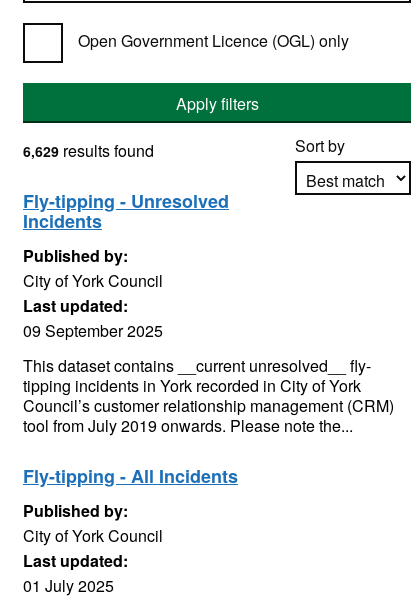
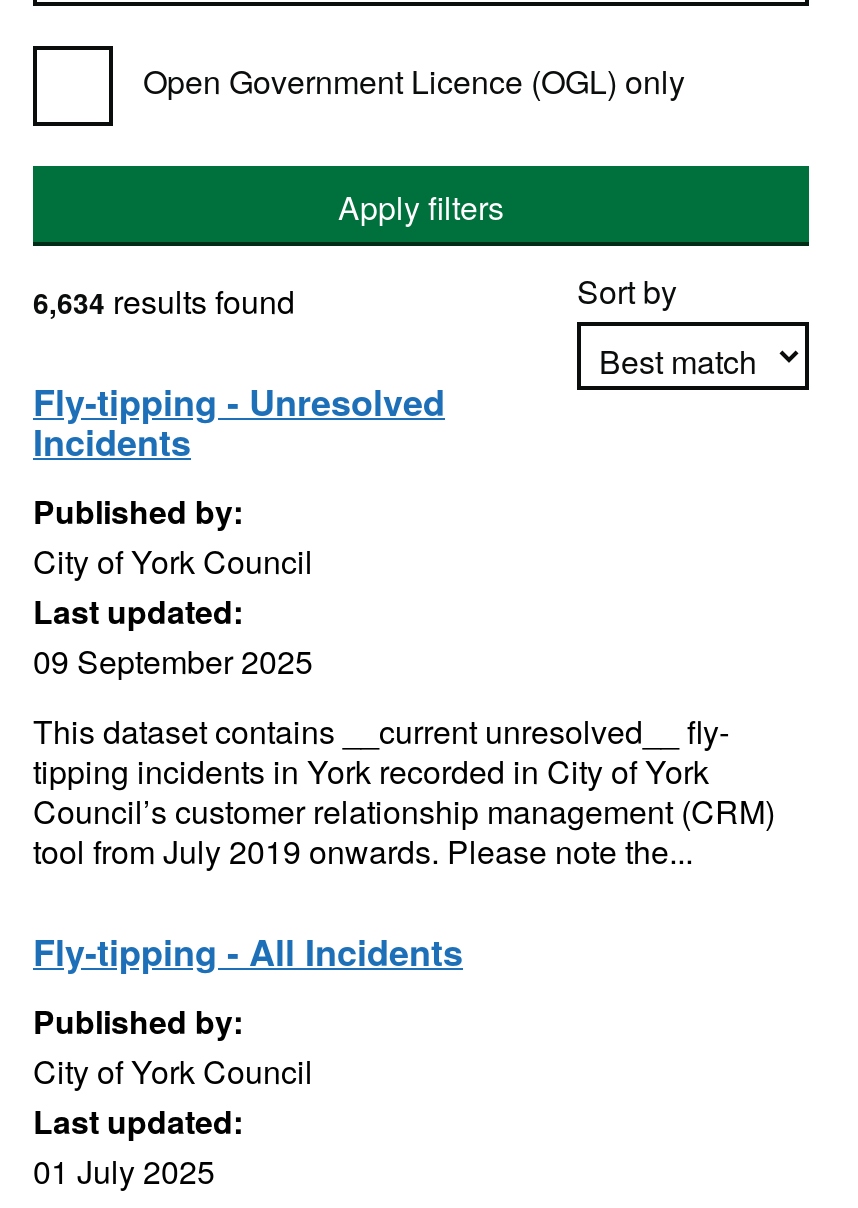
[23,139,154,162] 6,629 results found -> [33,278,295,324] 6,634 results found

